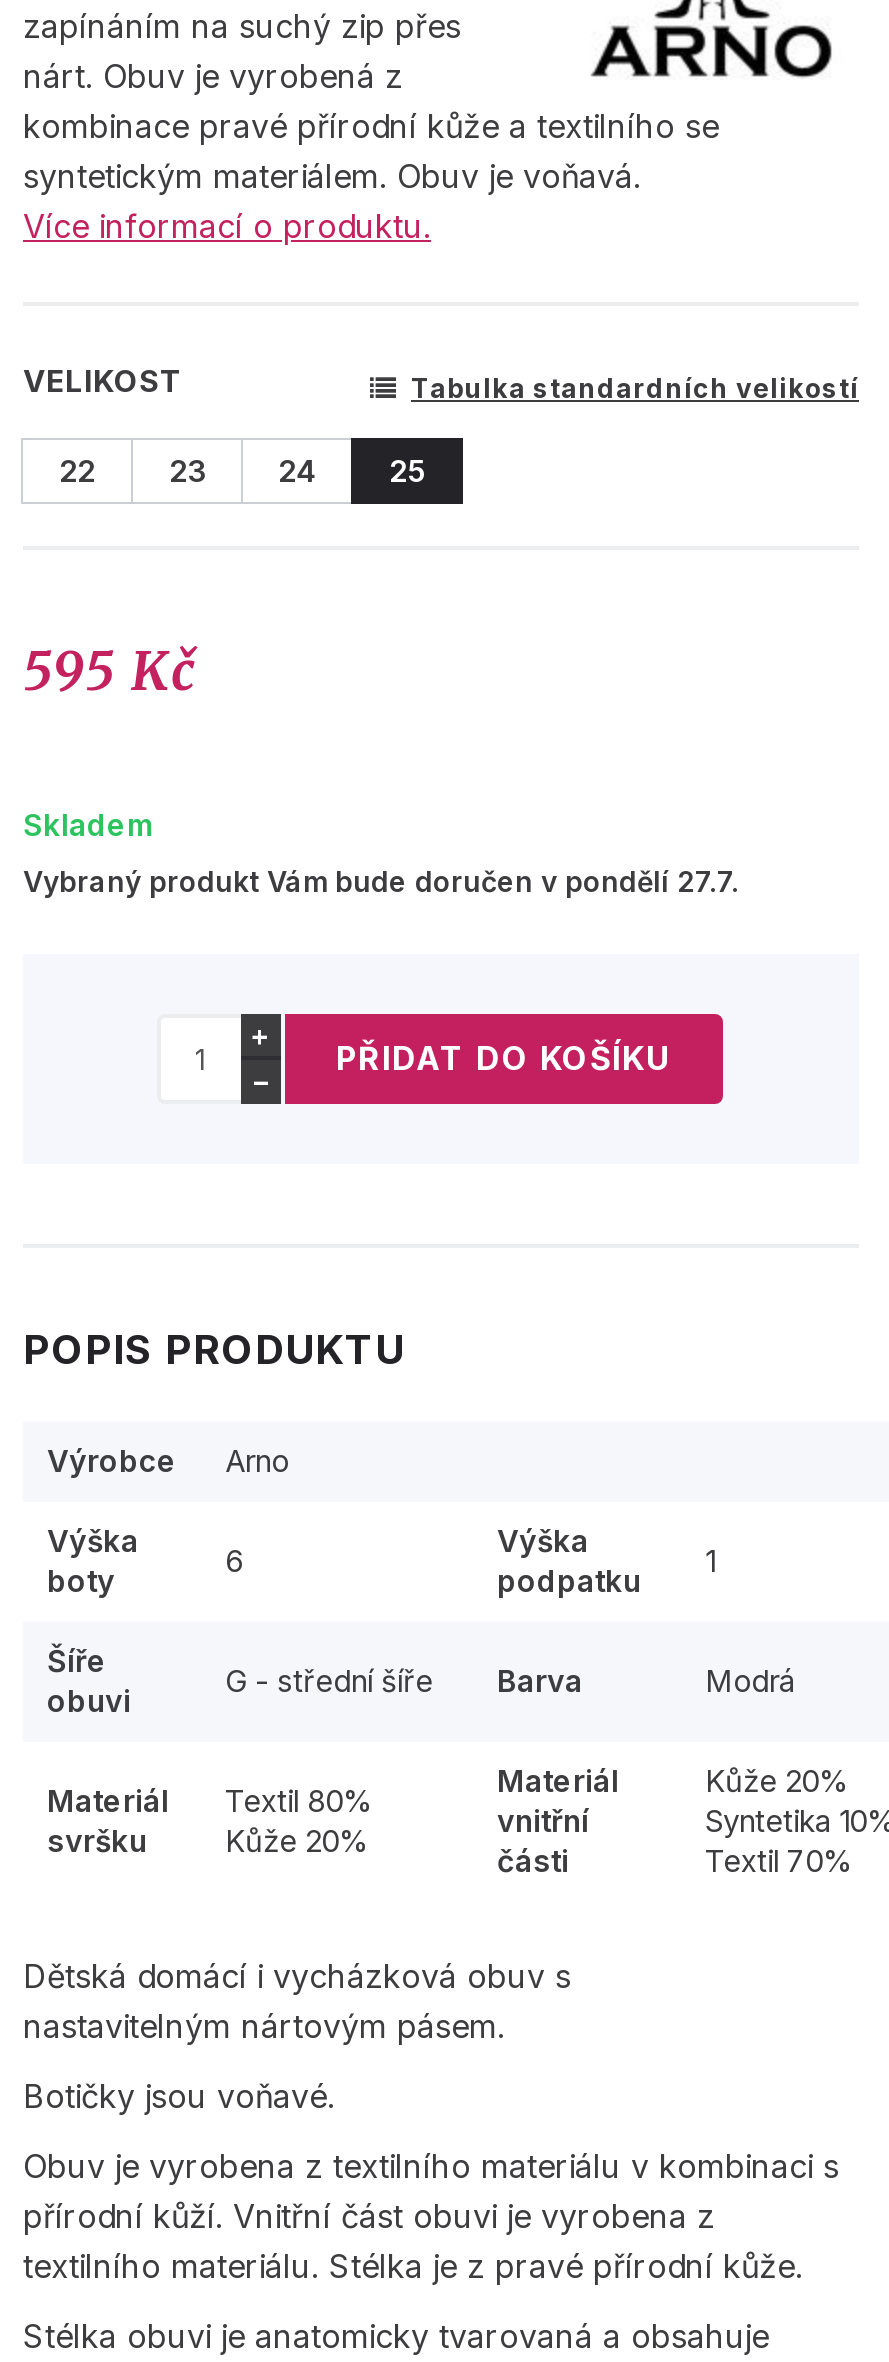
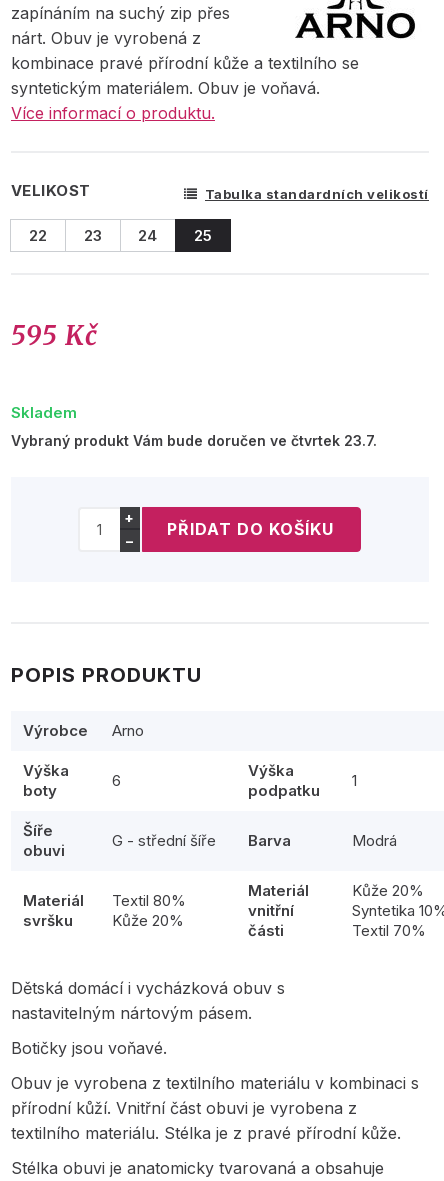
[23,864,739,898] Vybraný produkt Vám bude doručen v pondělí 27.7. -> [11,432,377,449] Vybraný produkt Vám bude doručen ve čtvrtek 23.7.

